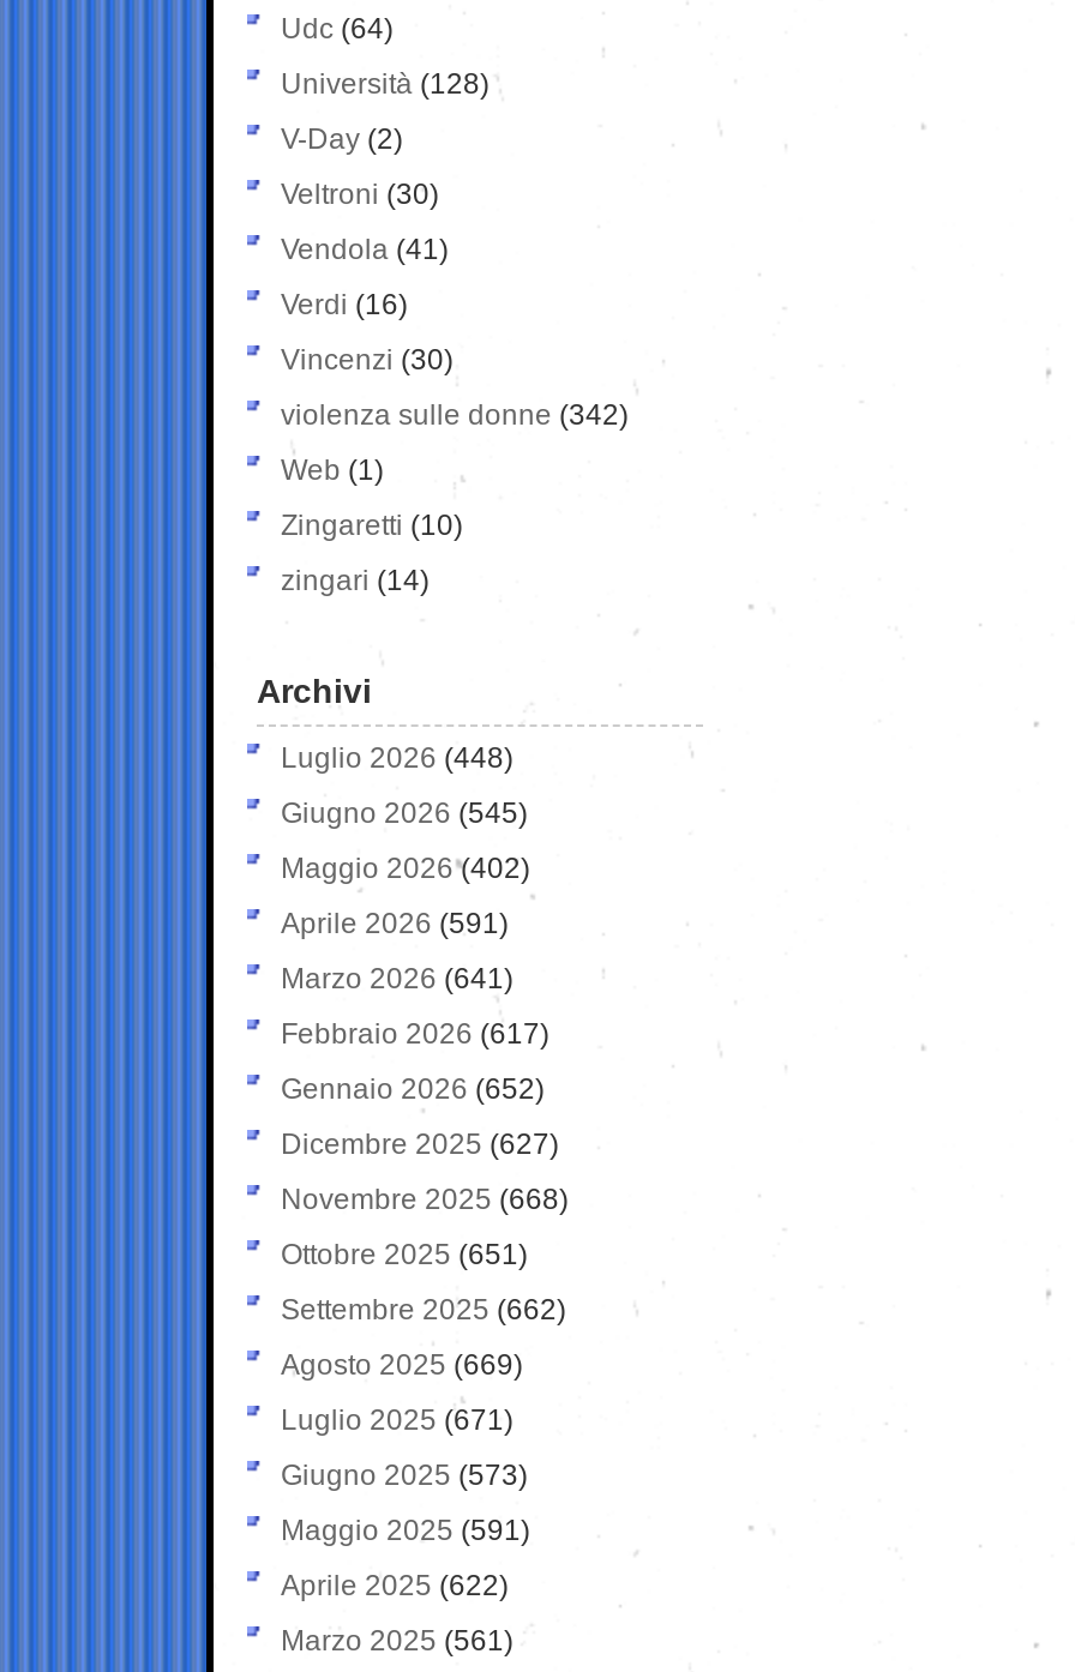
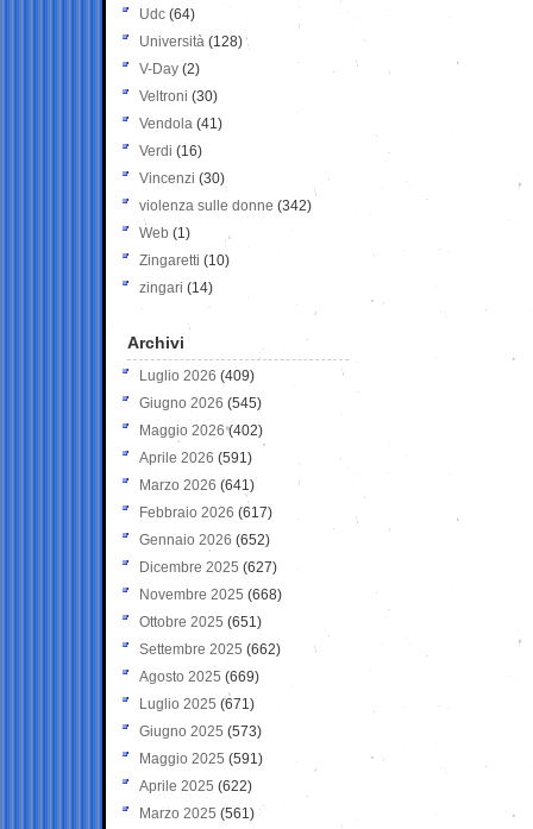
[281,741,514,775] Luglio 2026 (448) -> [139,367,255,384] Luglio 2026 (409)

